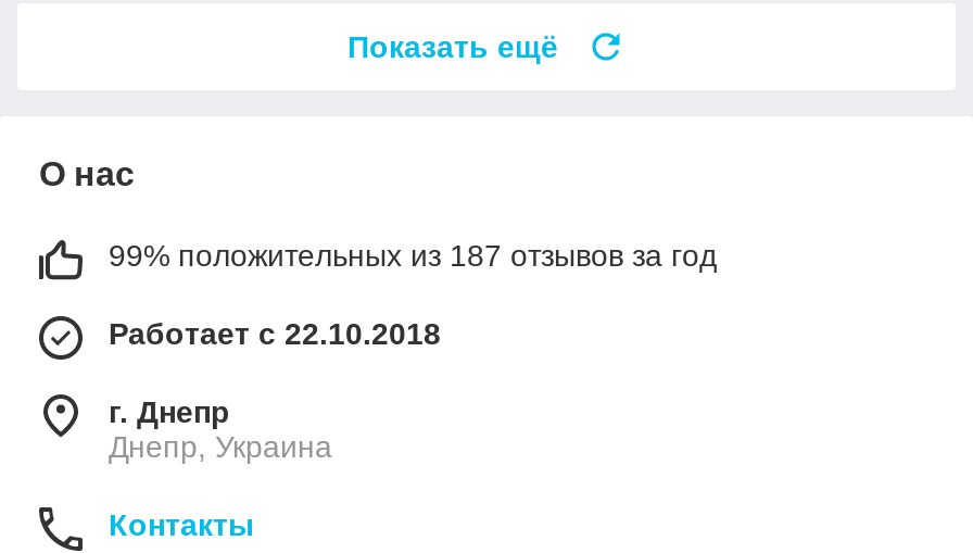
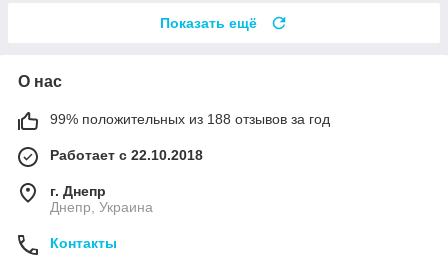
[109,239,717,274] 99% положительных из 187 отзывов за год -> [50,111,330,127] 99% положительных из 188 отзывов за год

